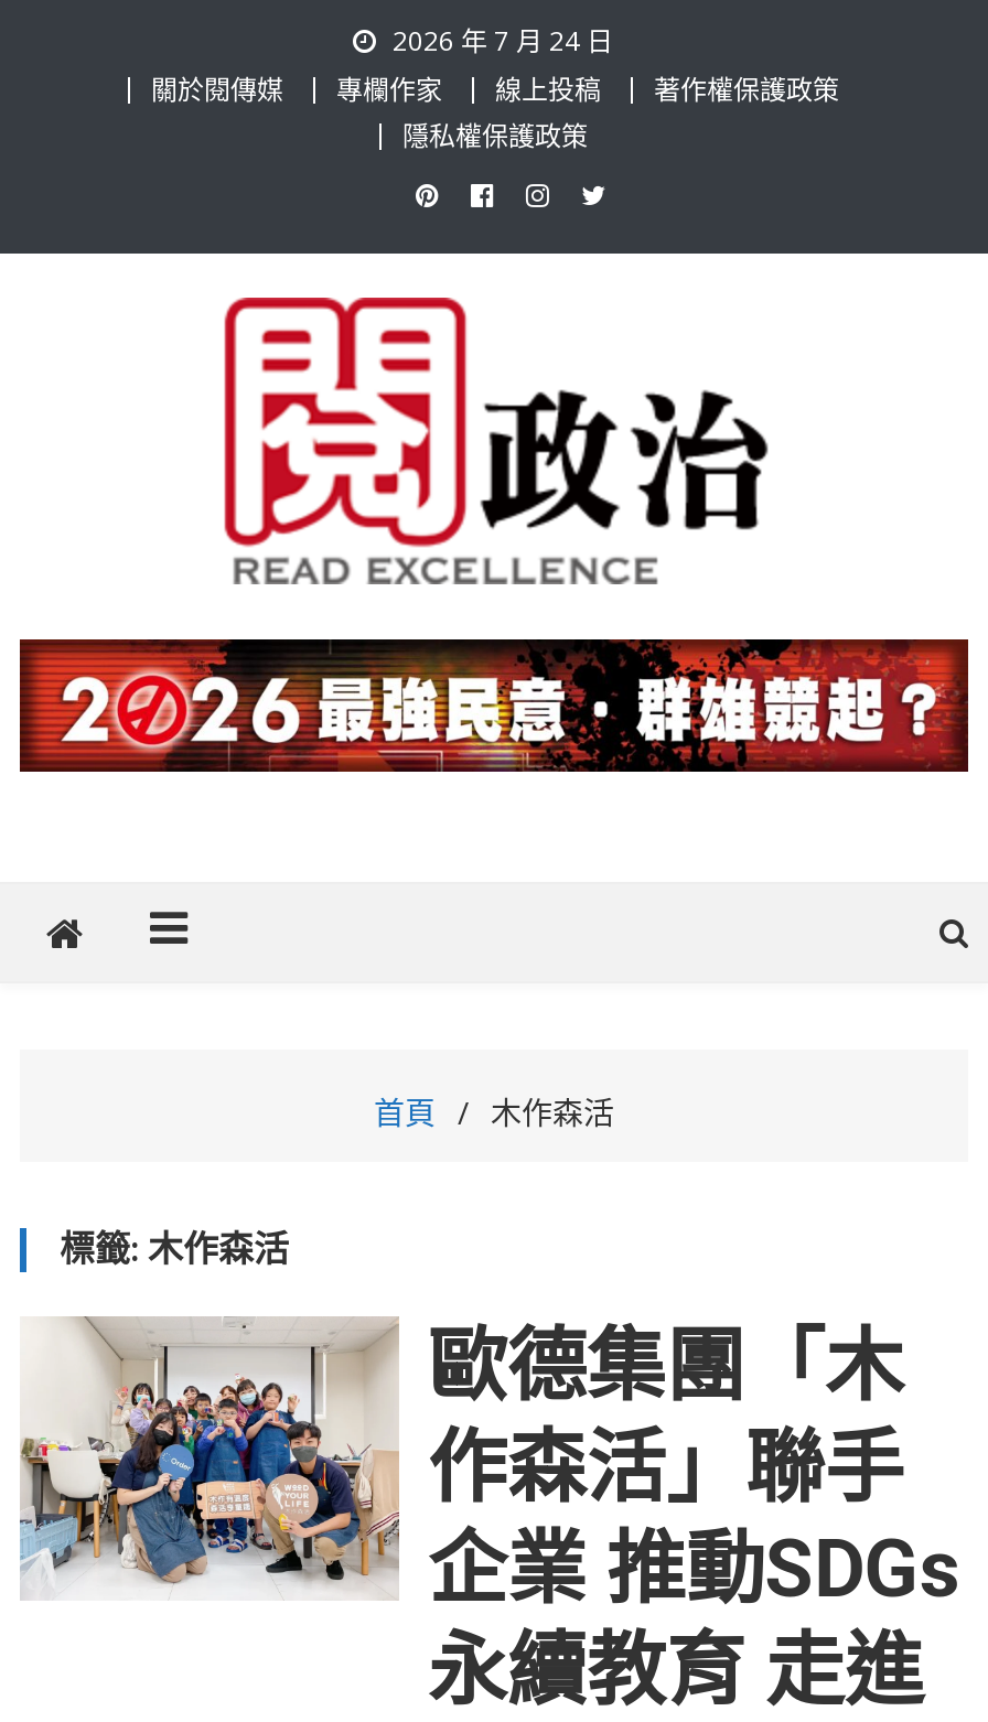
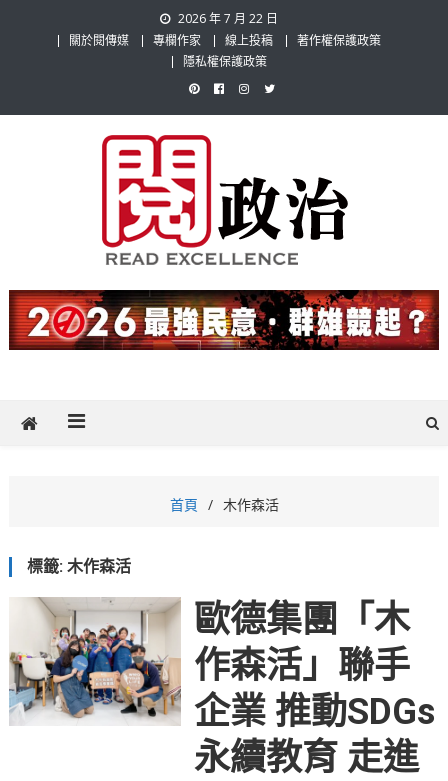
[393,22,613,60] 2026 年 7 月 24 日 -> [178,10,278,27] 2026 年 7 月 22 日

